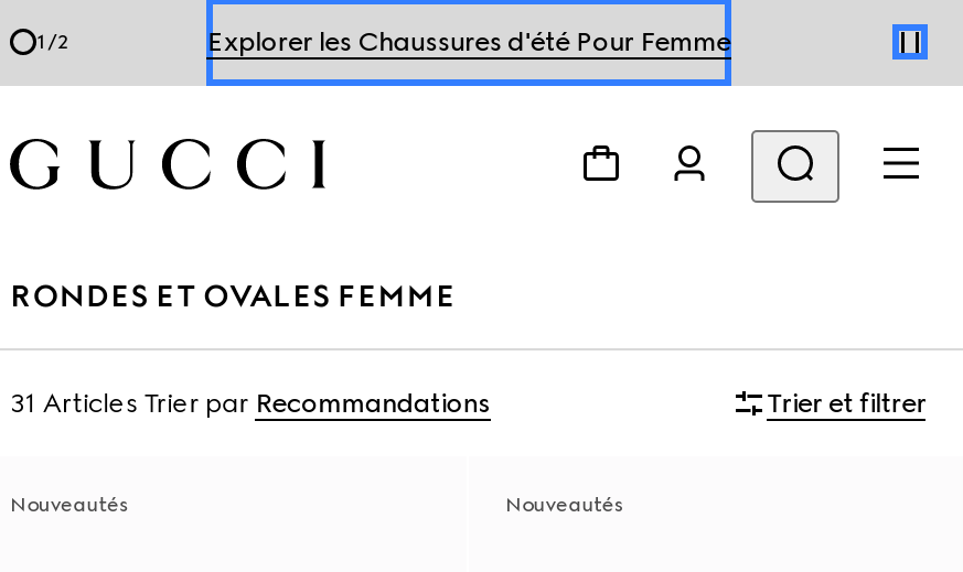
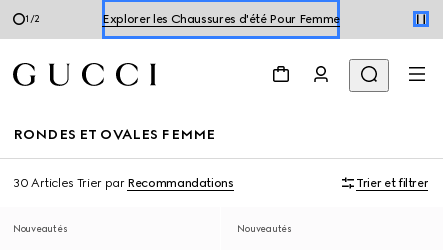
[10,388,490,419] 31 Articles Trier par Recommandations -> [13,176,234,190] 30 Articles Trier par Recommandations

